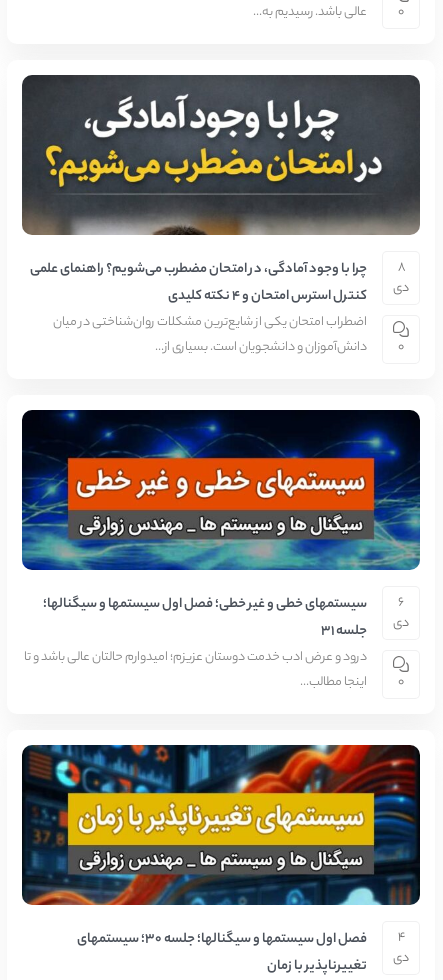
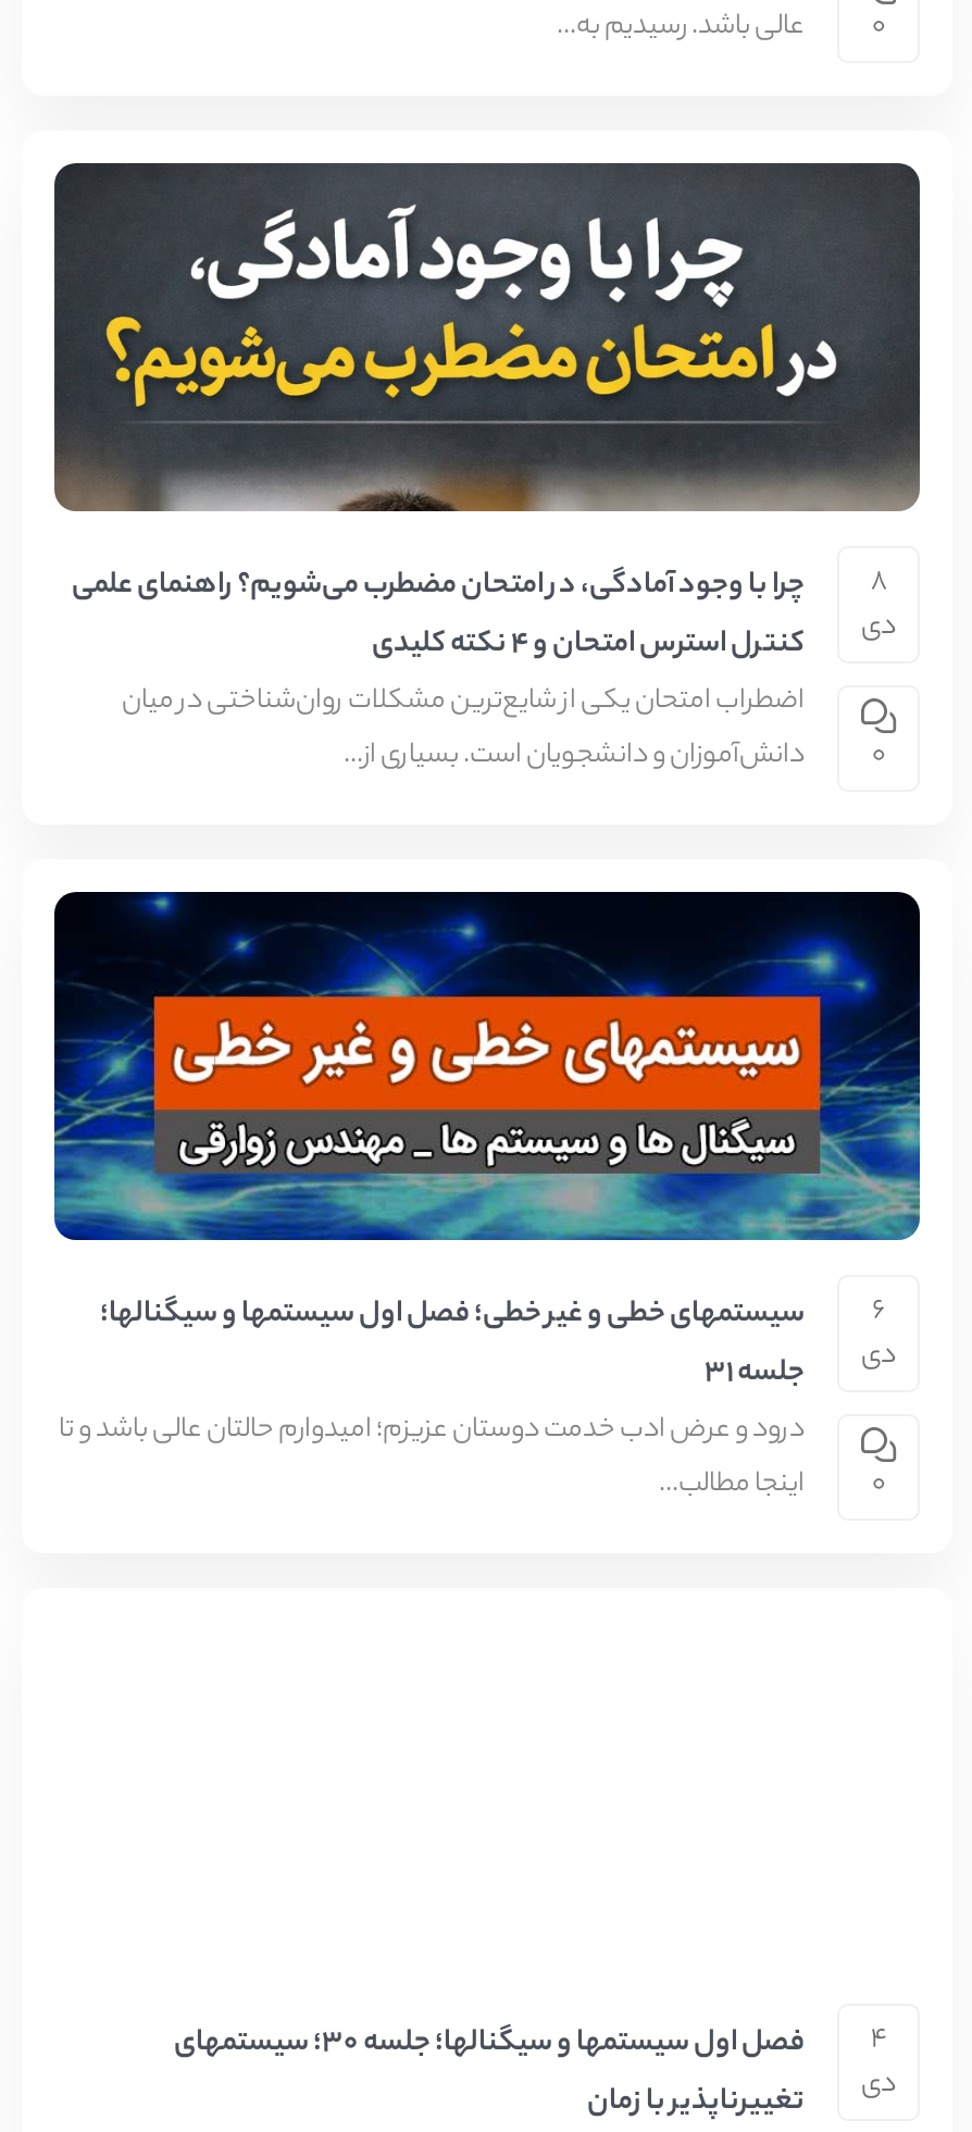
[21,744,421,906] [image] -> none

